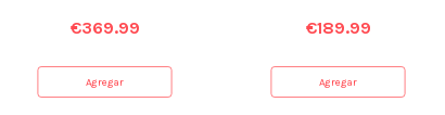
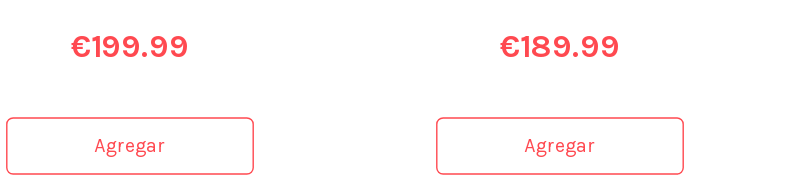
[70,17,139,38] €369.99 -> [71,26,189,64] €199.99

